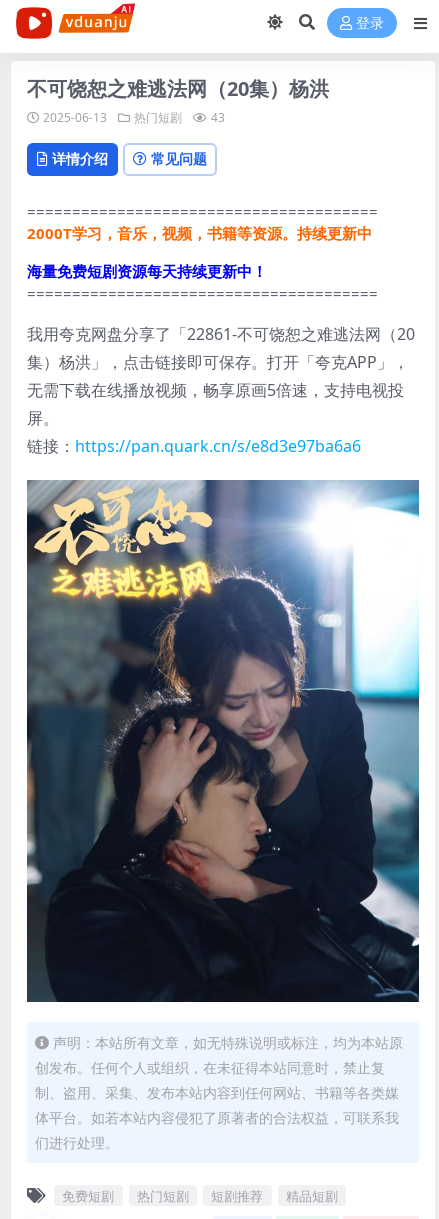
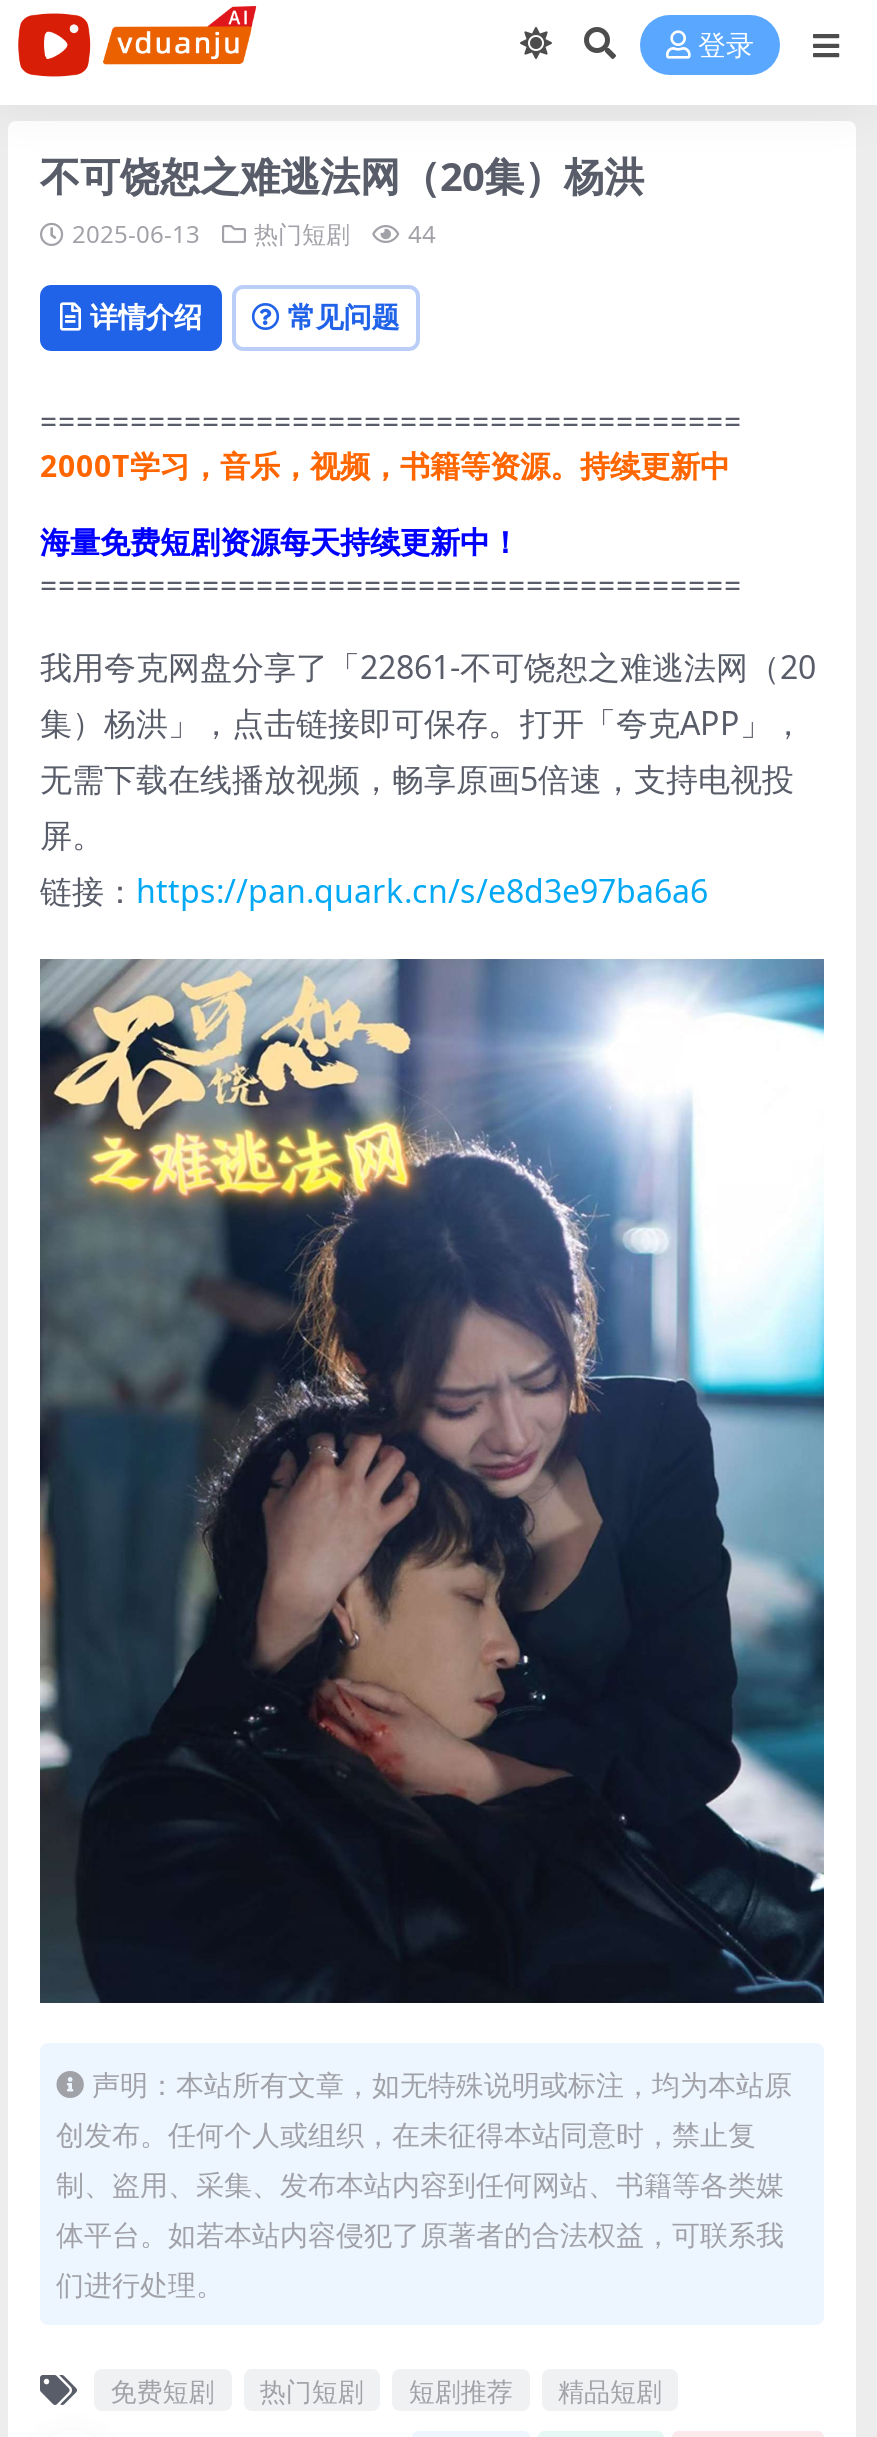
[43,109,225,126] 2025-06-13 热门短剧 43 -> [72,217,436,251] 2025-06-13 热门短剧 44

